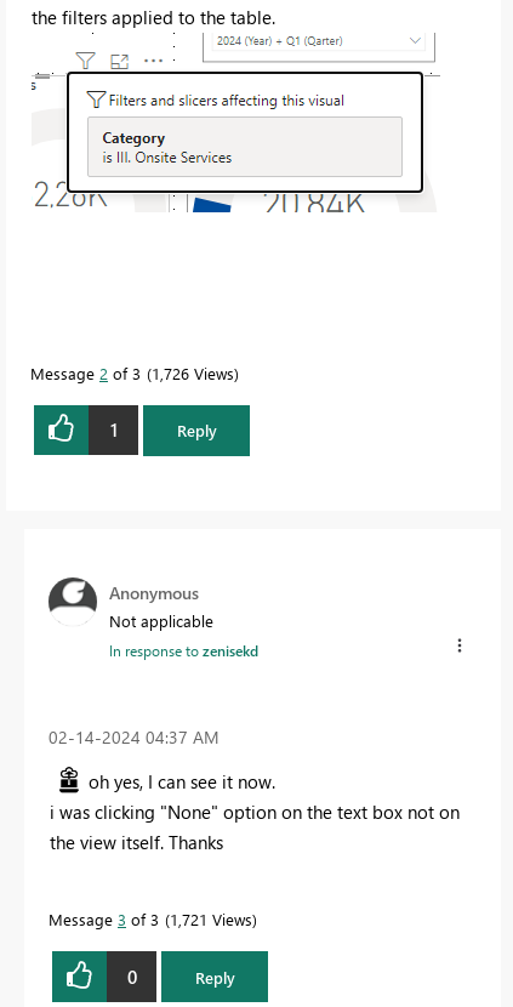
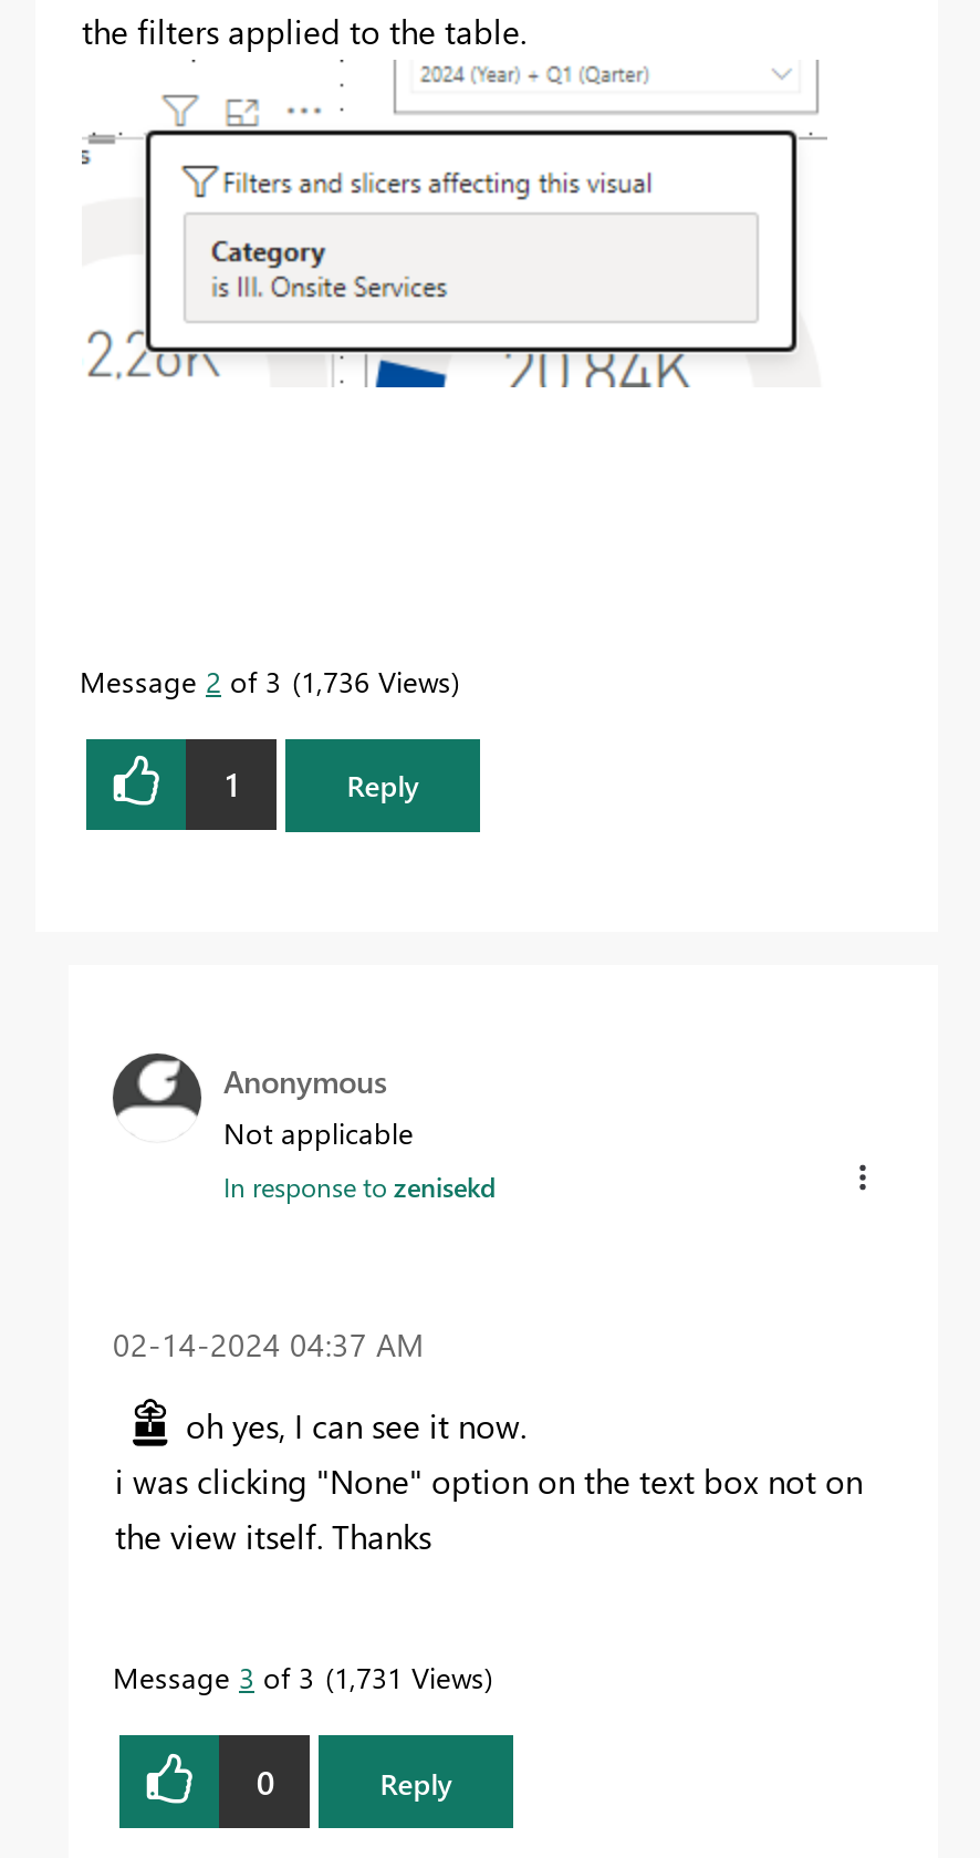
[30,362,234,383] Message 2 of 3 1,726 Views -> [80,661,451,699] Message 2 of 3 1,736 Views
[49,909,252,929] Message 3 of 3 1,721 Views -> [113,1658,484,1696] Message 3 of 3 1,731 Views

